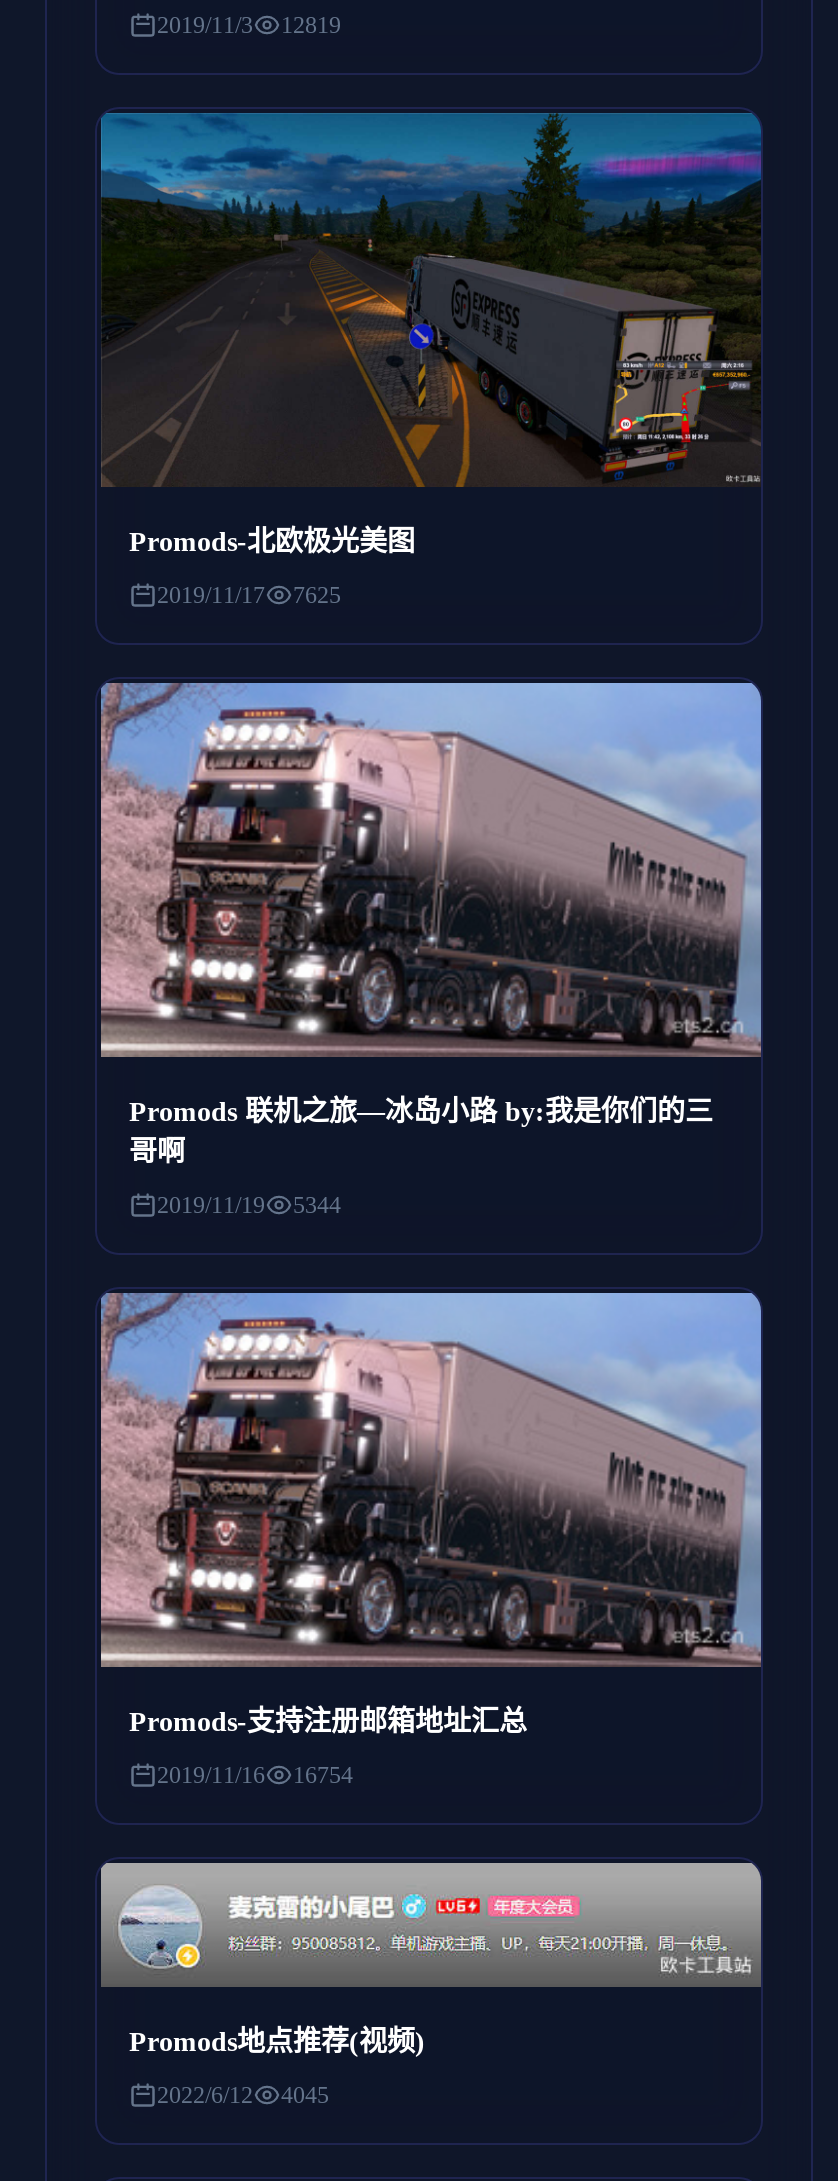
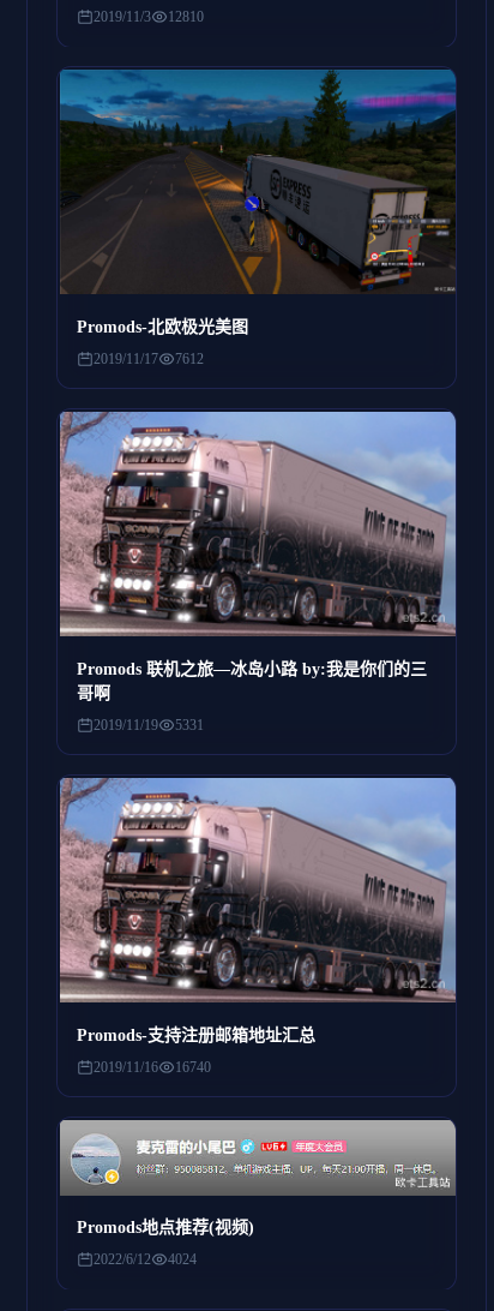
[157,11,341,39] 2019/11/3 12819 -> [94,8,204,25] 2019/11/3 12810
[157,580,341,608] 2019/11/17 7625 -> [94,350,204,367] 2019/11/17 7612
[157,1190,341,1218] 2019/11/19 5344 -> [94,716,204,733] 2019/11/19 5331
[157,1760,353,1788] 2019/11/16 16754 -> [94,1058,211,1075] 2019/11/16 16740
[157,2081,329,2109] 2022/6/12 4045 -> [94,1251,197,1268] 2022/6/12 4024

